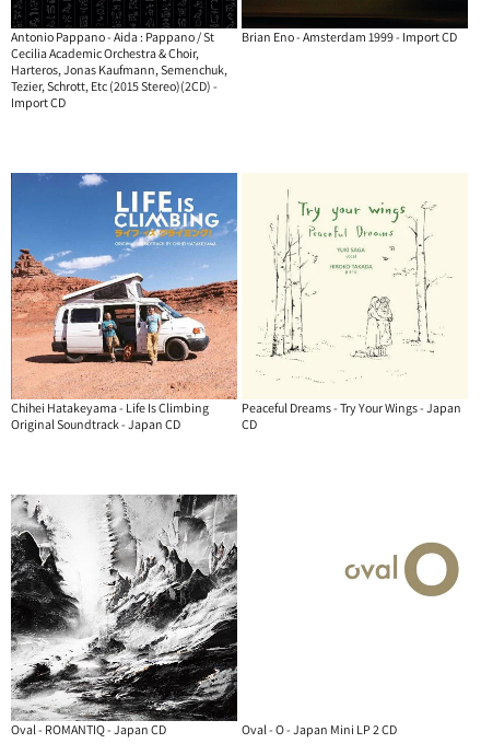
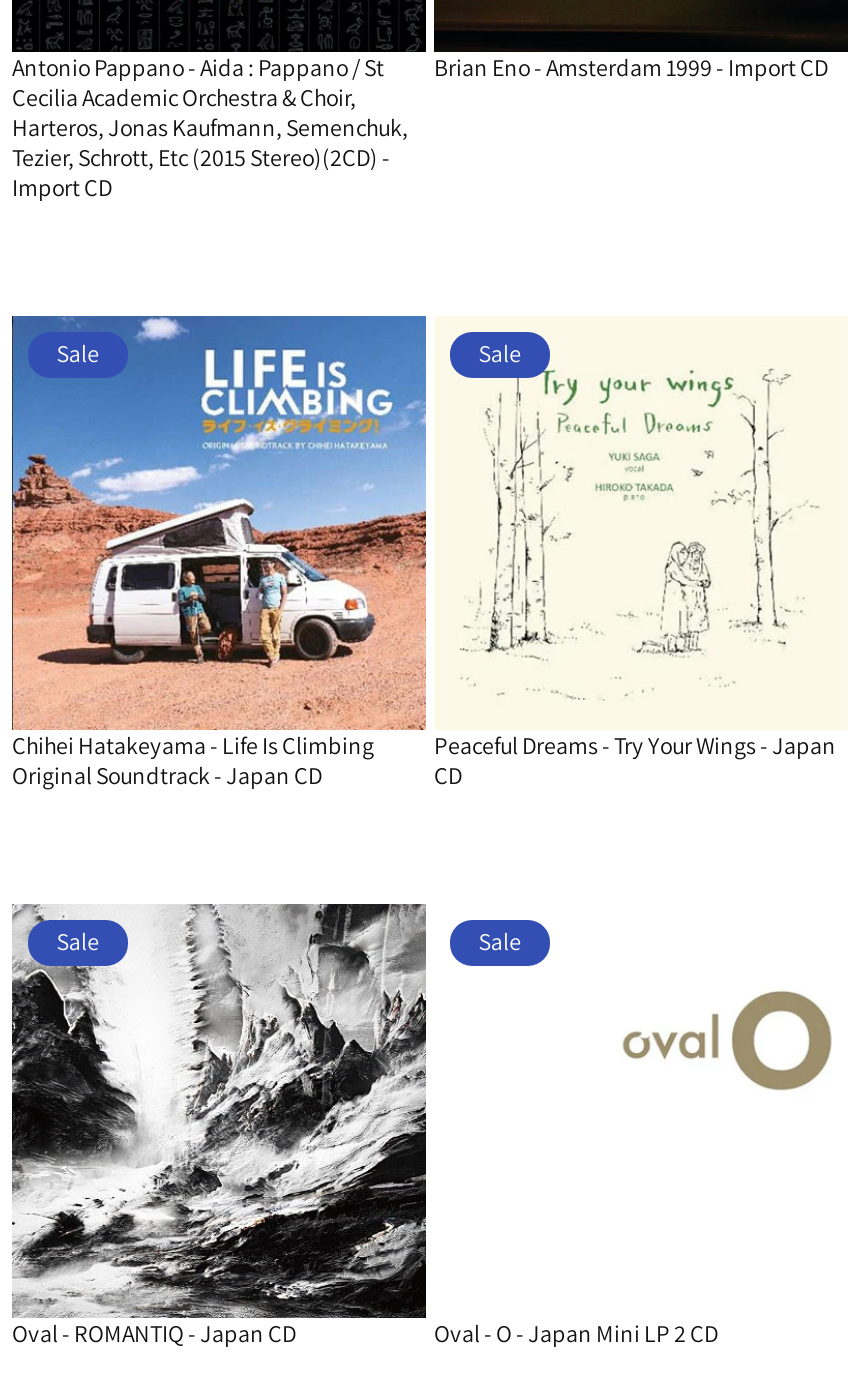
none -> [56,338,99,368] Sale
none -> [478,338,521,368] Sale
none -> [56,926,99,956] Sale
none -> [478,926,521,956] Sale

